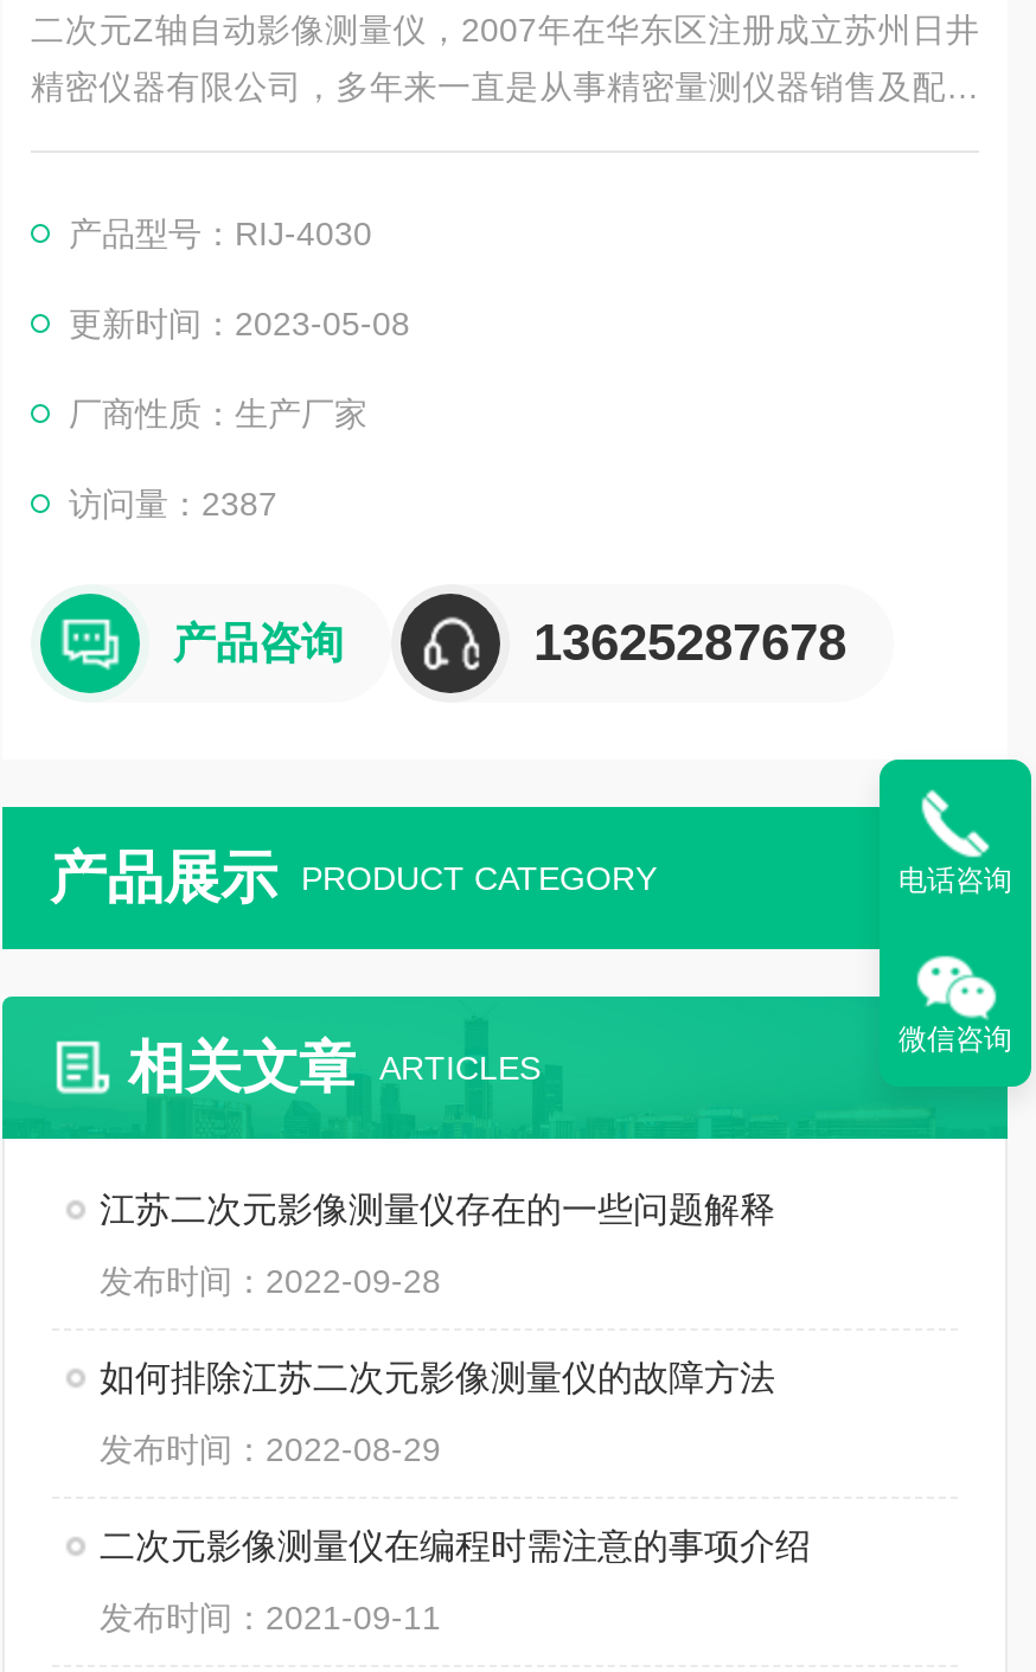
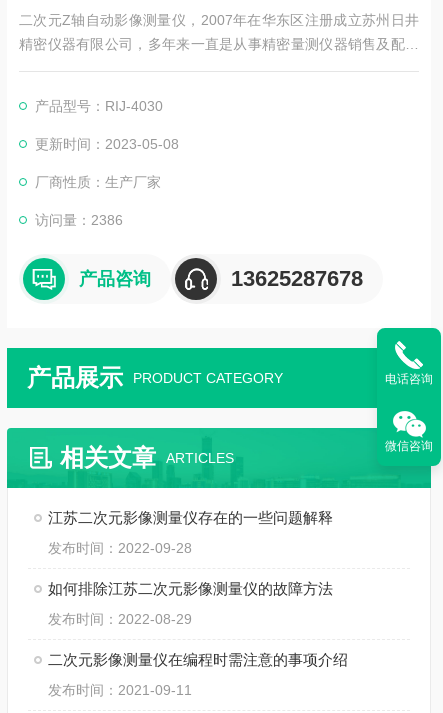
[69,485,277,523] 访问量：2387 -> [35,212,123,228] 访问量：2386

